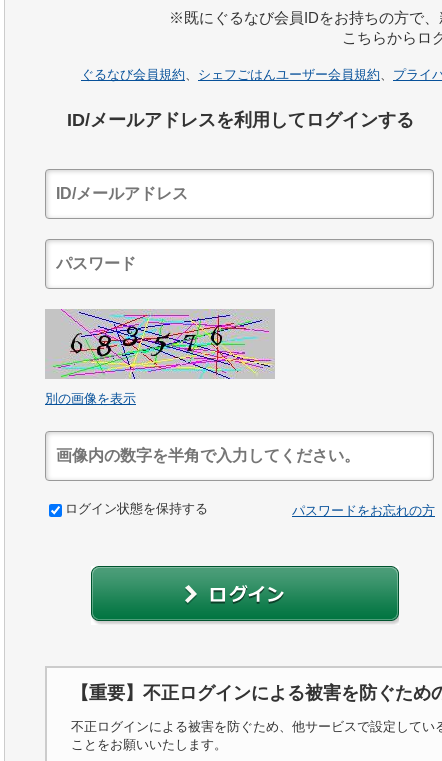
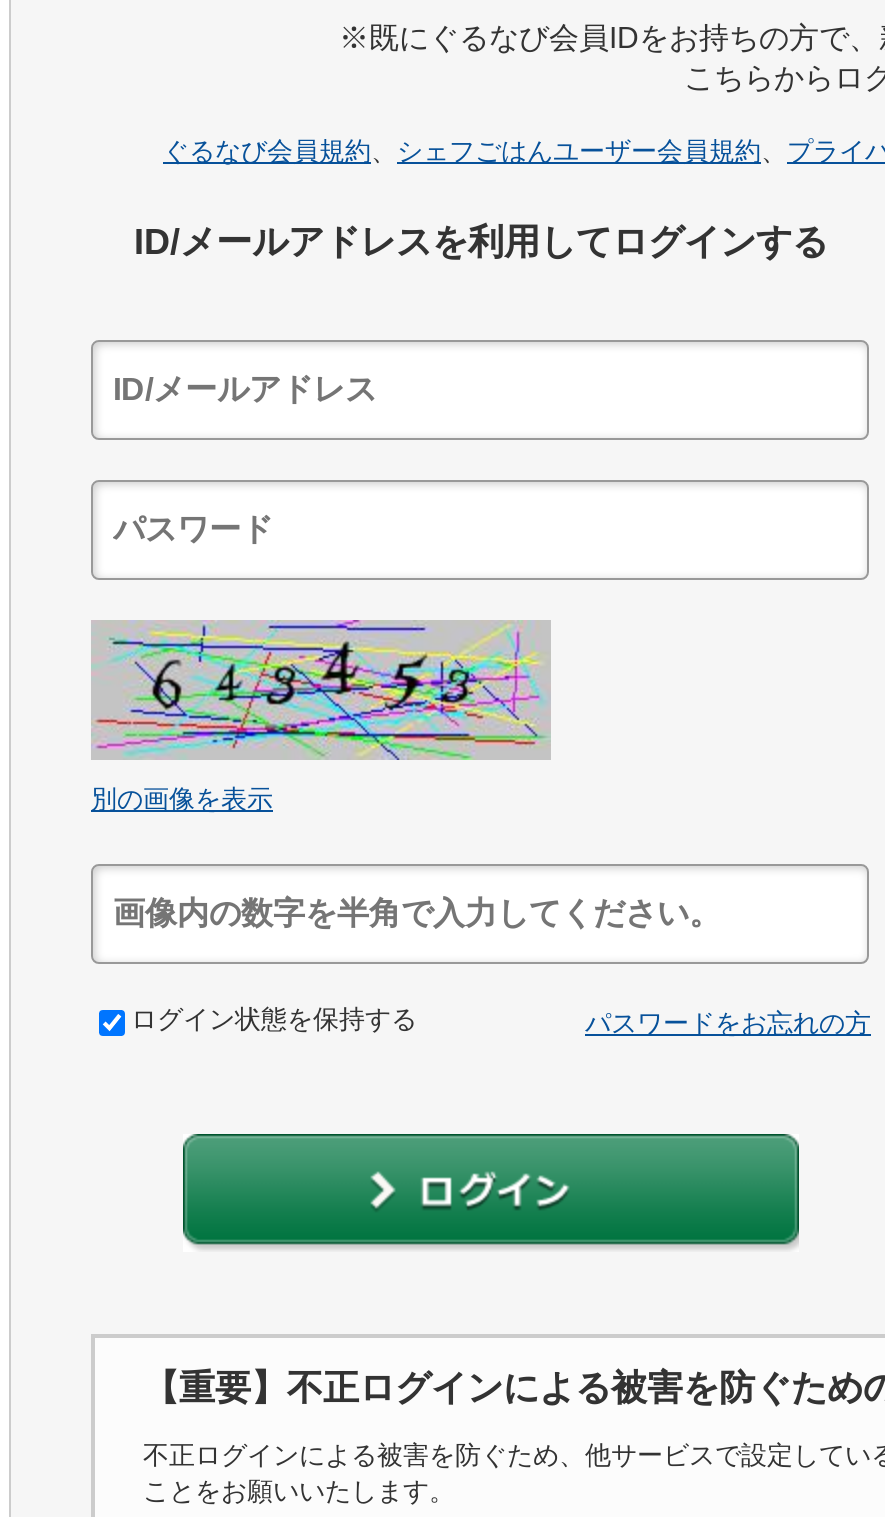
[49,309,271,380] [image] -> [97,620,545,762] [image]

